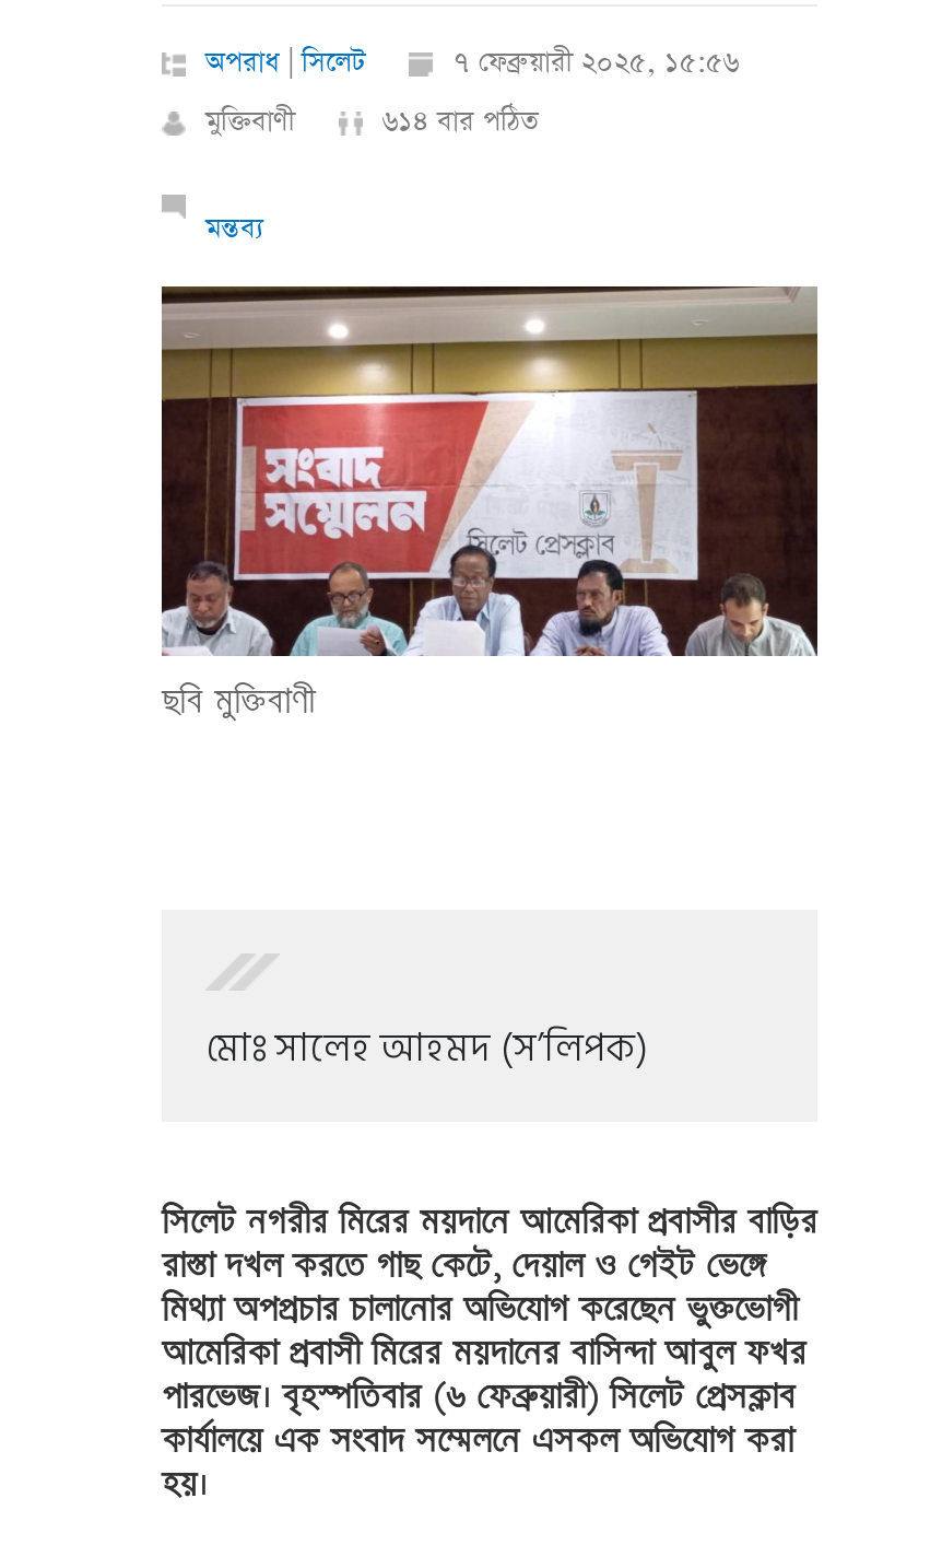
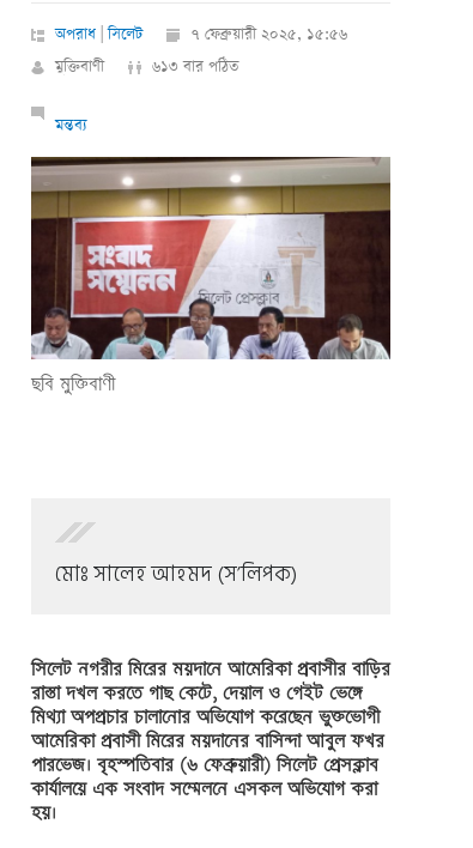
[382,103,538,140] ৬১৪ বার পঠিত -> [152,56,238,77] ৬১৩ বার পঠিত

